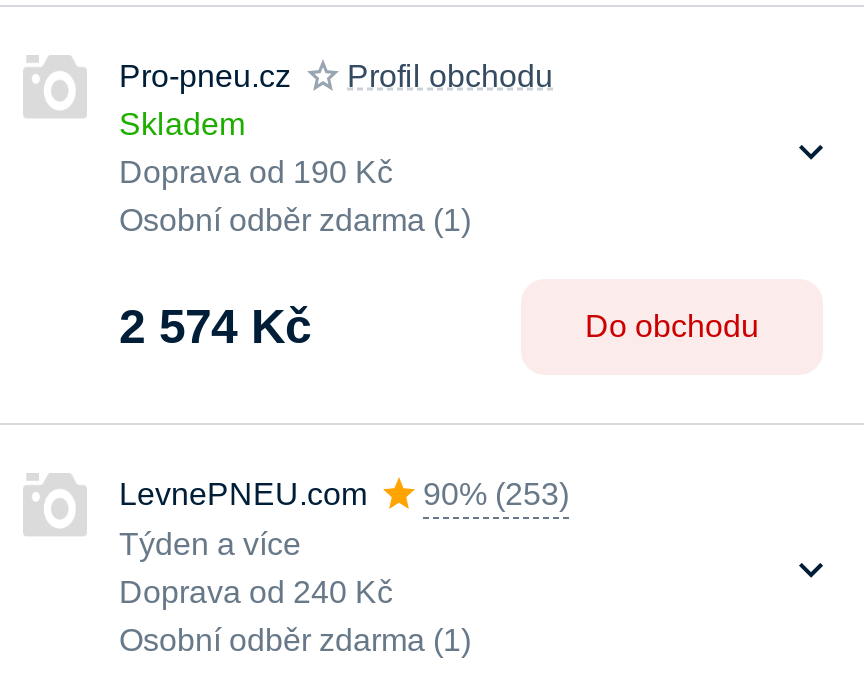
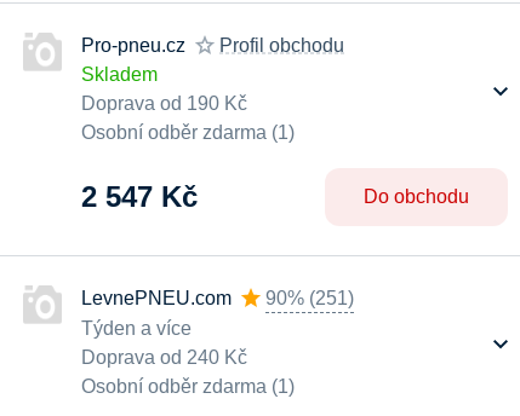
[119,299,311,353] 2 574 Kč -> [81,180,198,213] 2 547 Kč
[119,477,569,511] LevnePNEU.com 90% (253) -> [81,288,354,308] LevnePNEU.com 90% (251)

